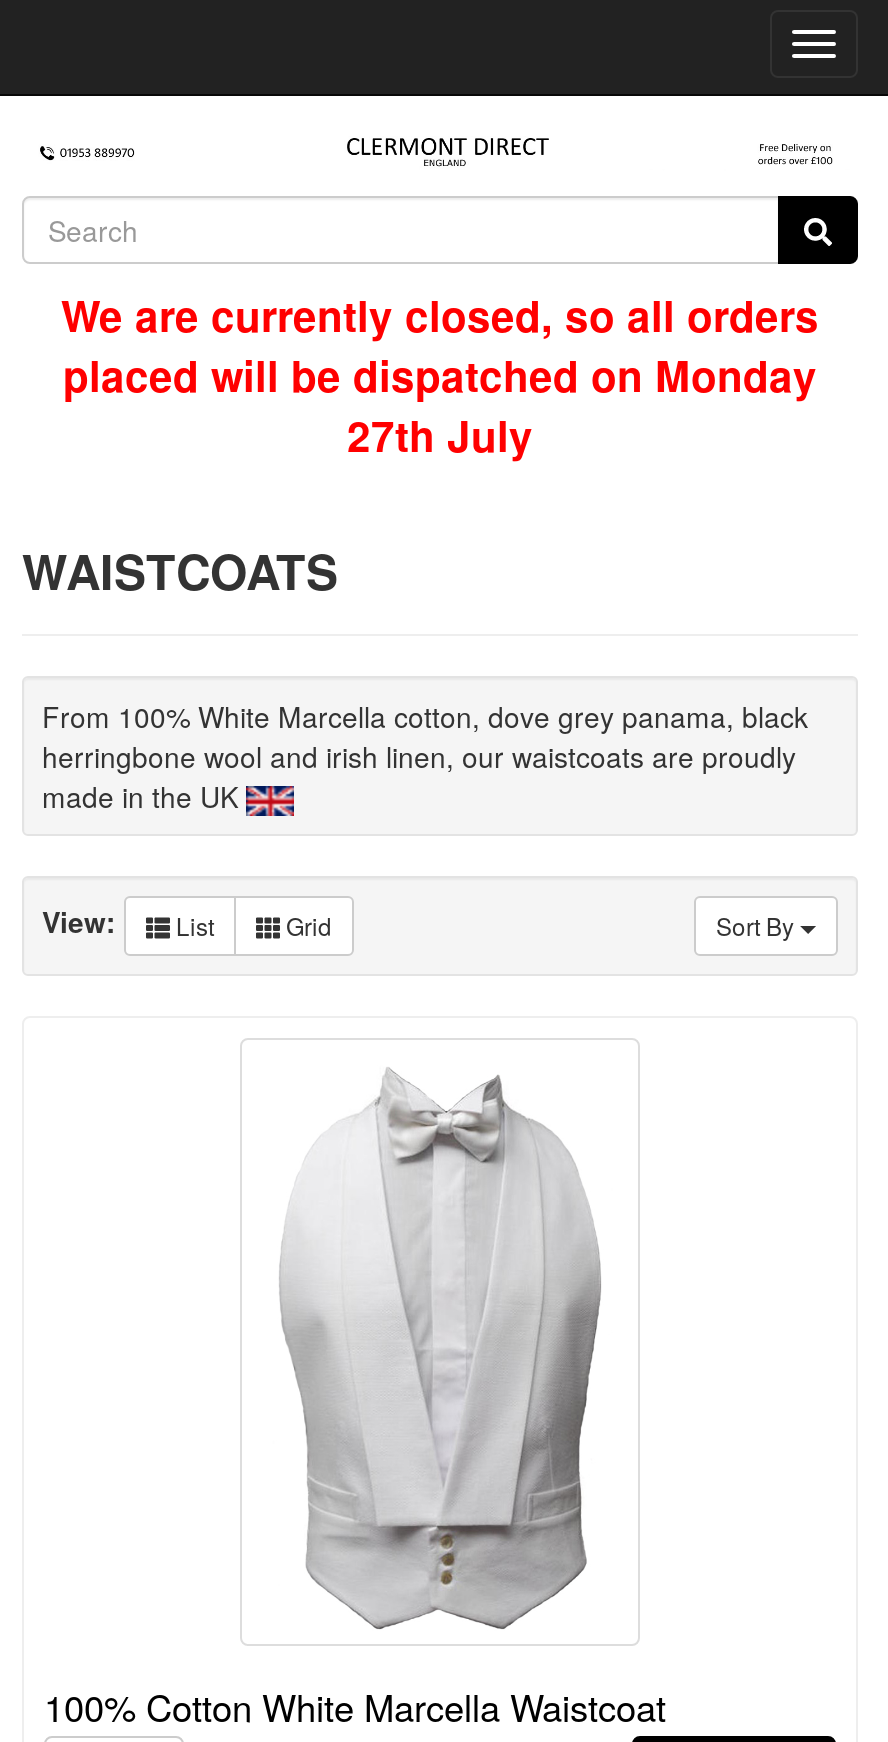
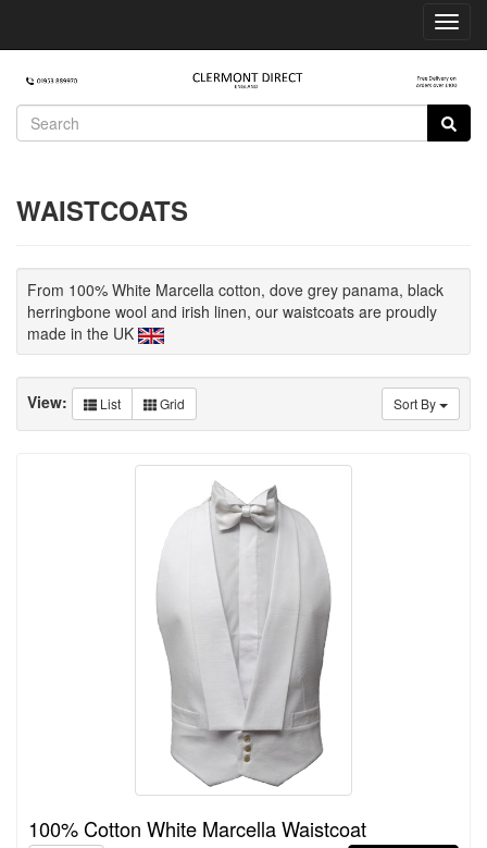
[61,284,819,464] We are currently closed, so all orders | placed will be dispatched on Monday | 27th July -> none

